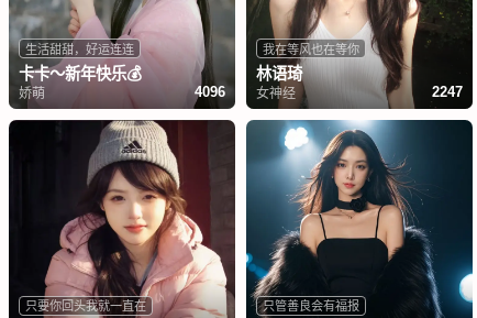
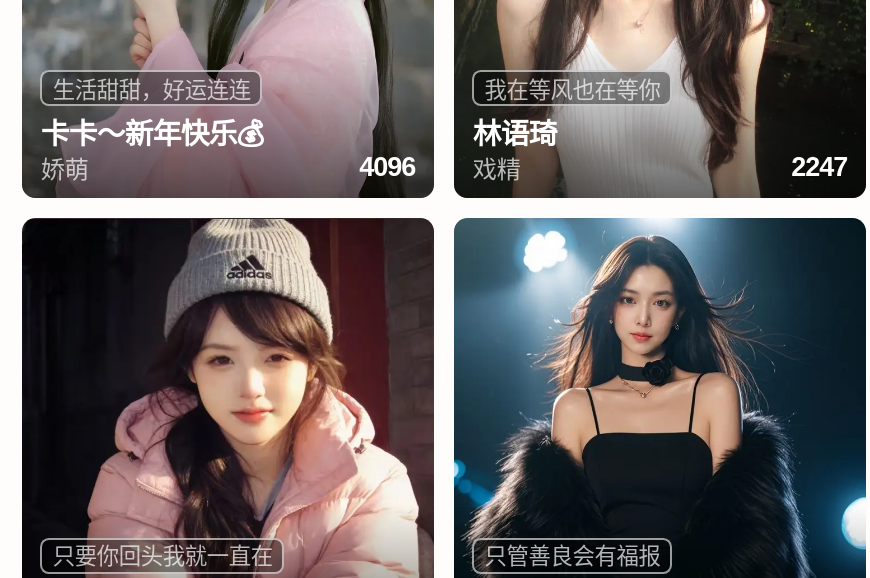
[256,83,296,102] 女神经 -> [473,151,521,185] 戏精

